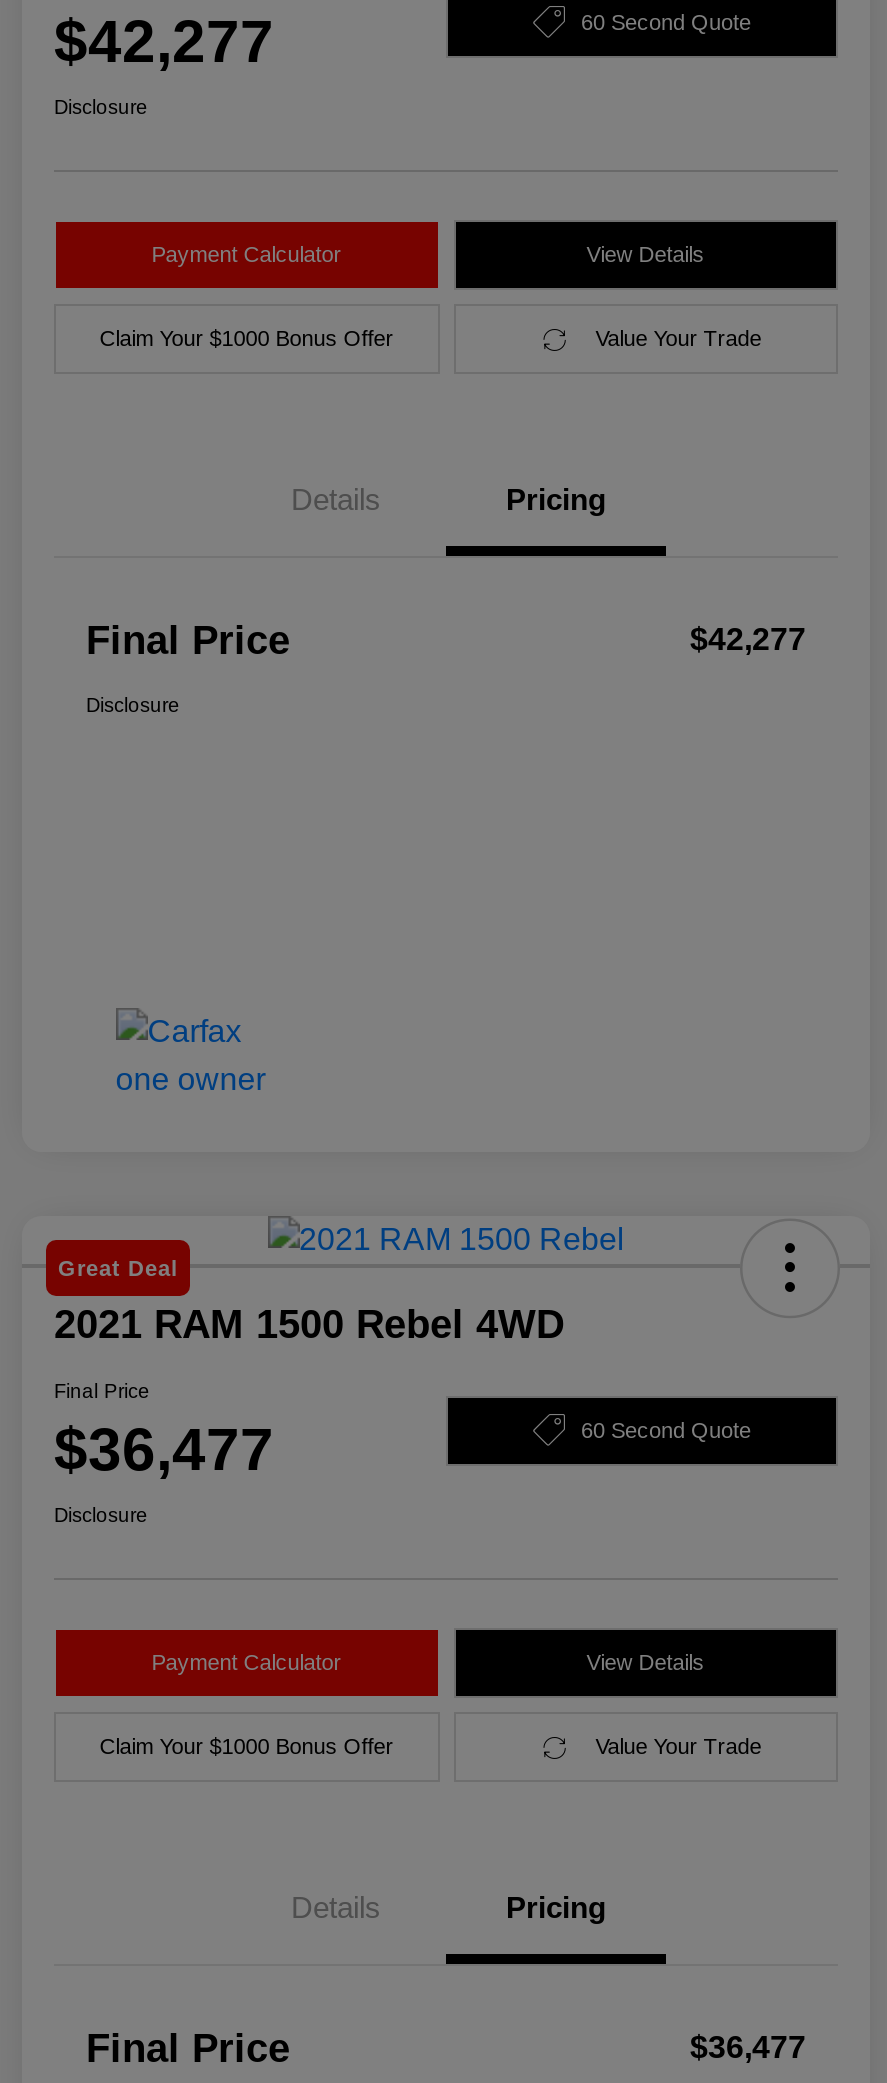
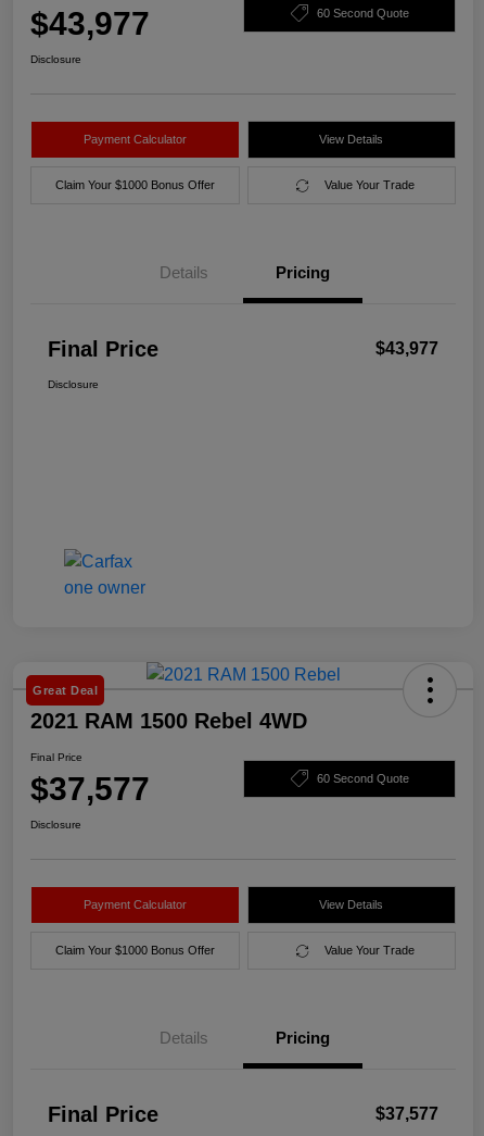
[54,8,274,74] $42,277 -> [30,6,150,42] $43,977
[690,622,806,656] $42,277 -> [375,339,438,358] $43,977
[54,1416,274,1482] $36,477 -> [30,771,150,807] $37,577
[690,2030,806,2064] $36,477 -> [375,1105,438,1123] $37,577

